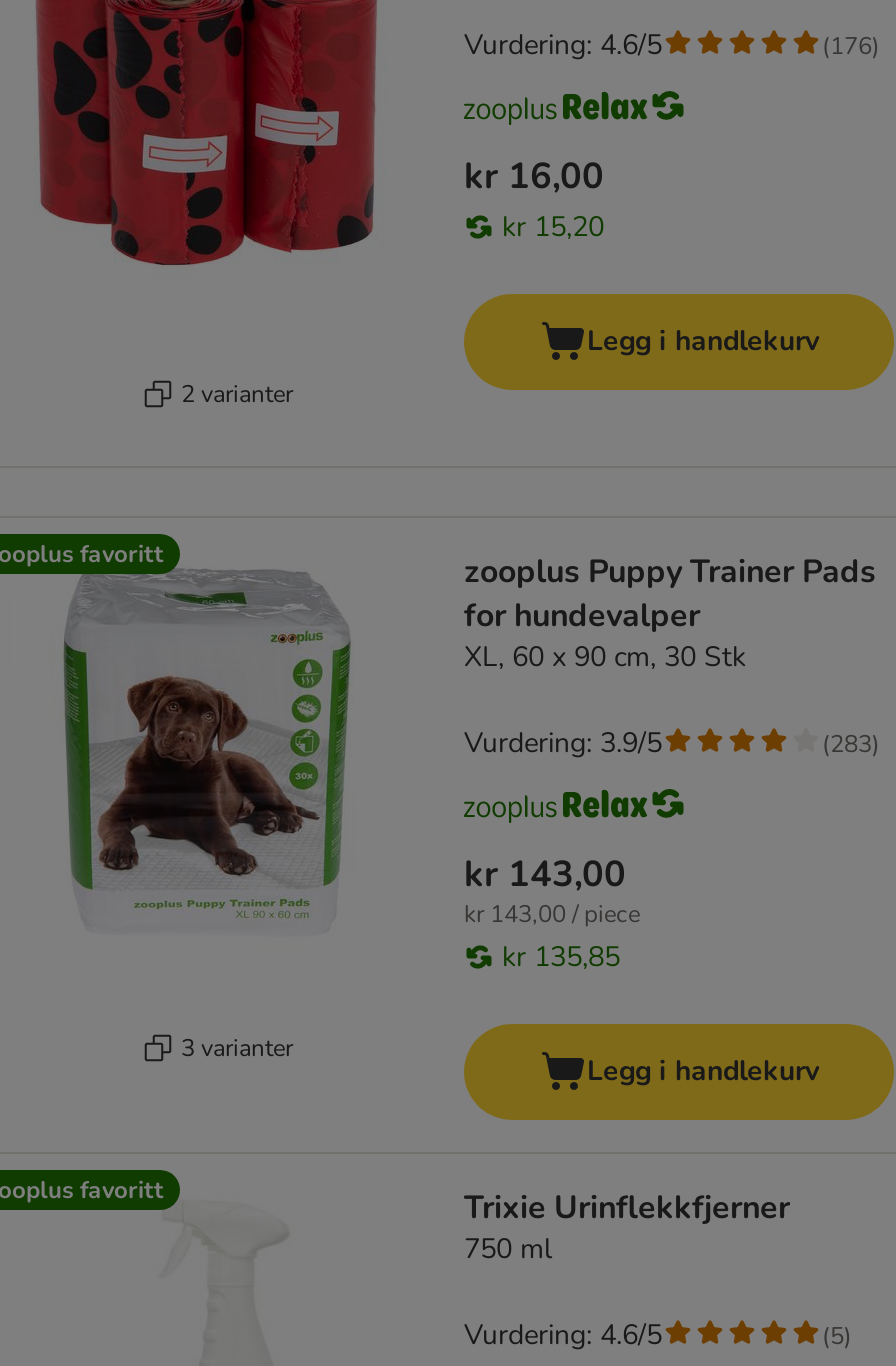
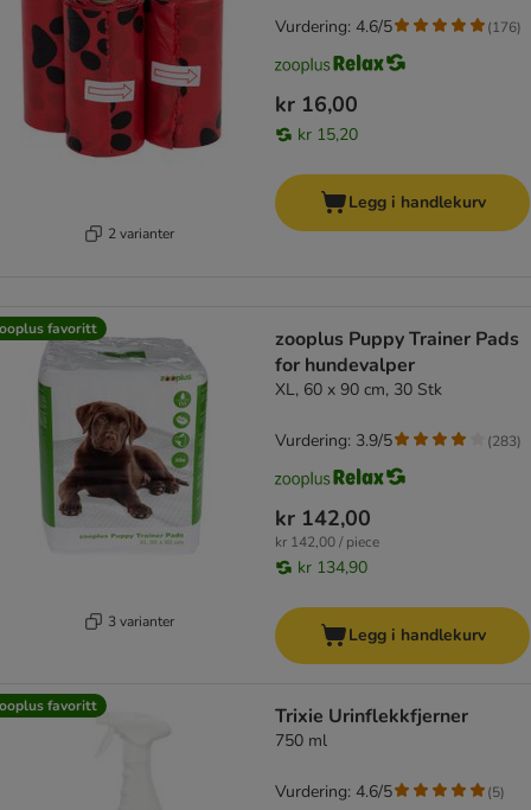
[464,850,626,898] kr 143,00 -> [275,504,371,533] kr 142,00
[464,898,640,930] kr 143,00 / piece -> [275,533,379,552] kr 142,00 / piece
[502,938,620,976] kr 135,85 -> [298,556,367,579] kr 134,90

